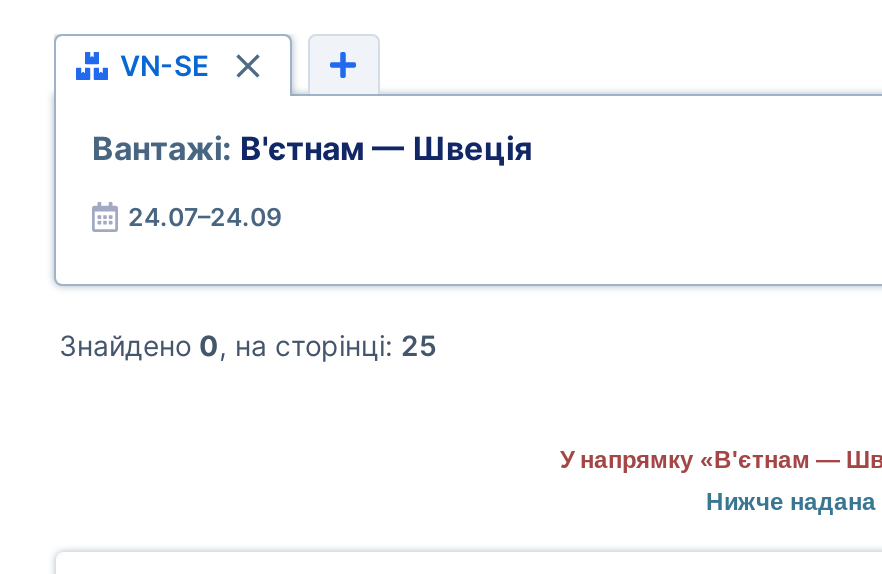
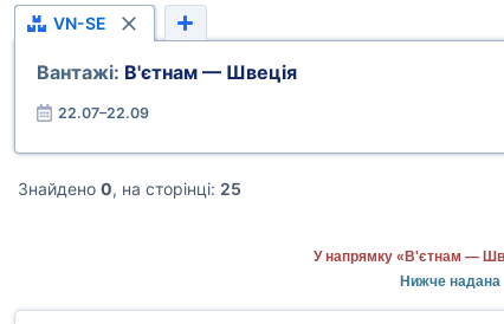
[128,202,282,232] 24.07–24.09 -> [58,104,149,122] 22.07–22.09

